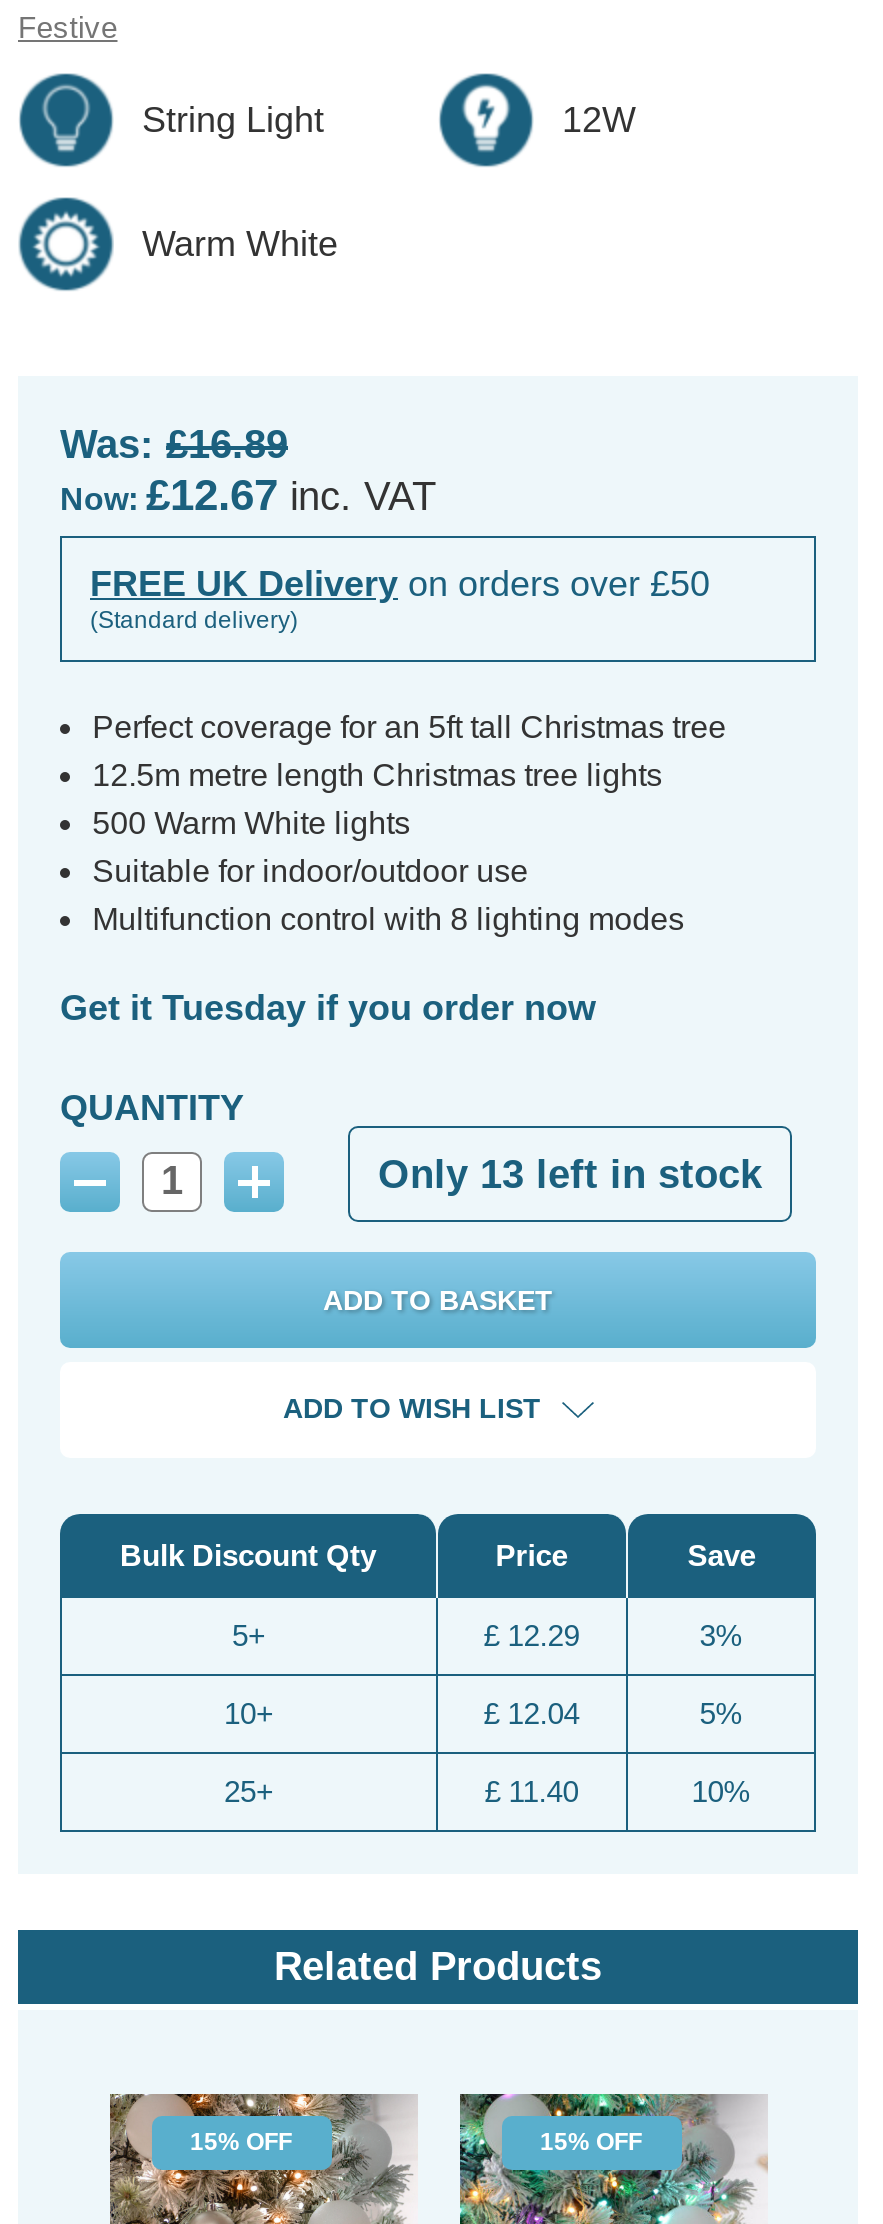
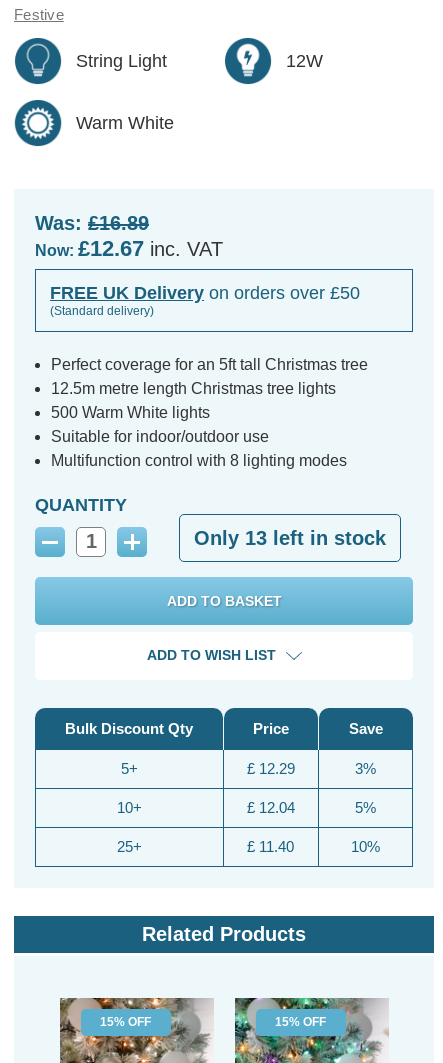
[60,987,596,1027] Get it Tuesday if you order now -> none

